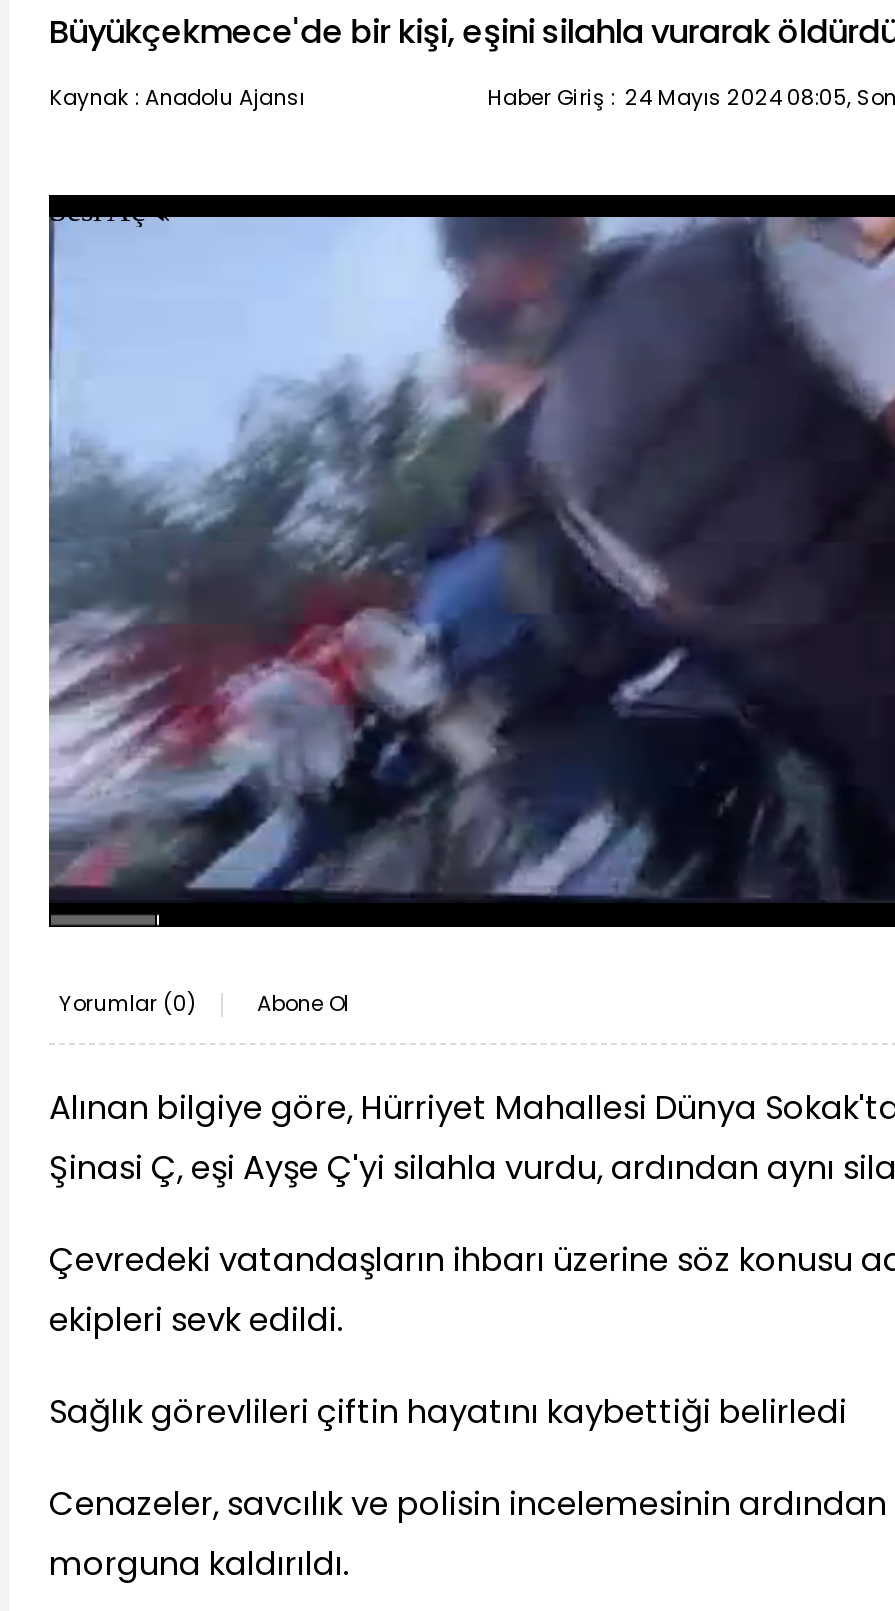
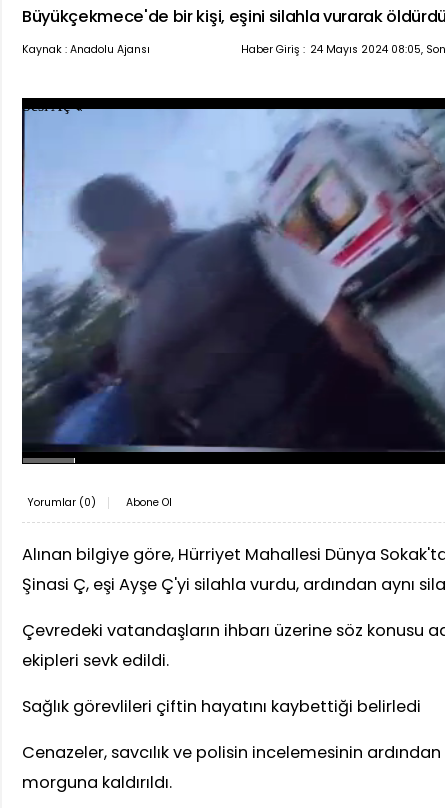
[47,217,889,903] [image] -> [21,109,442,453] [image]

